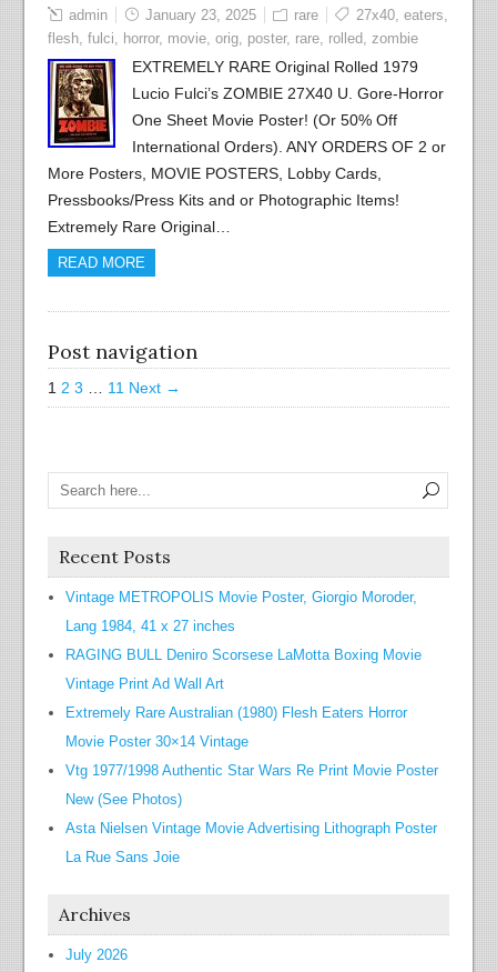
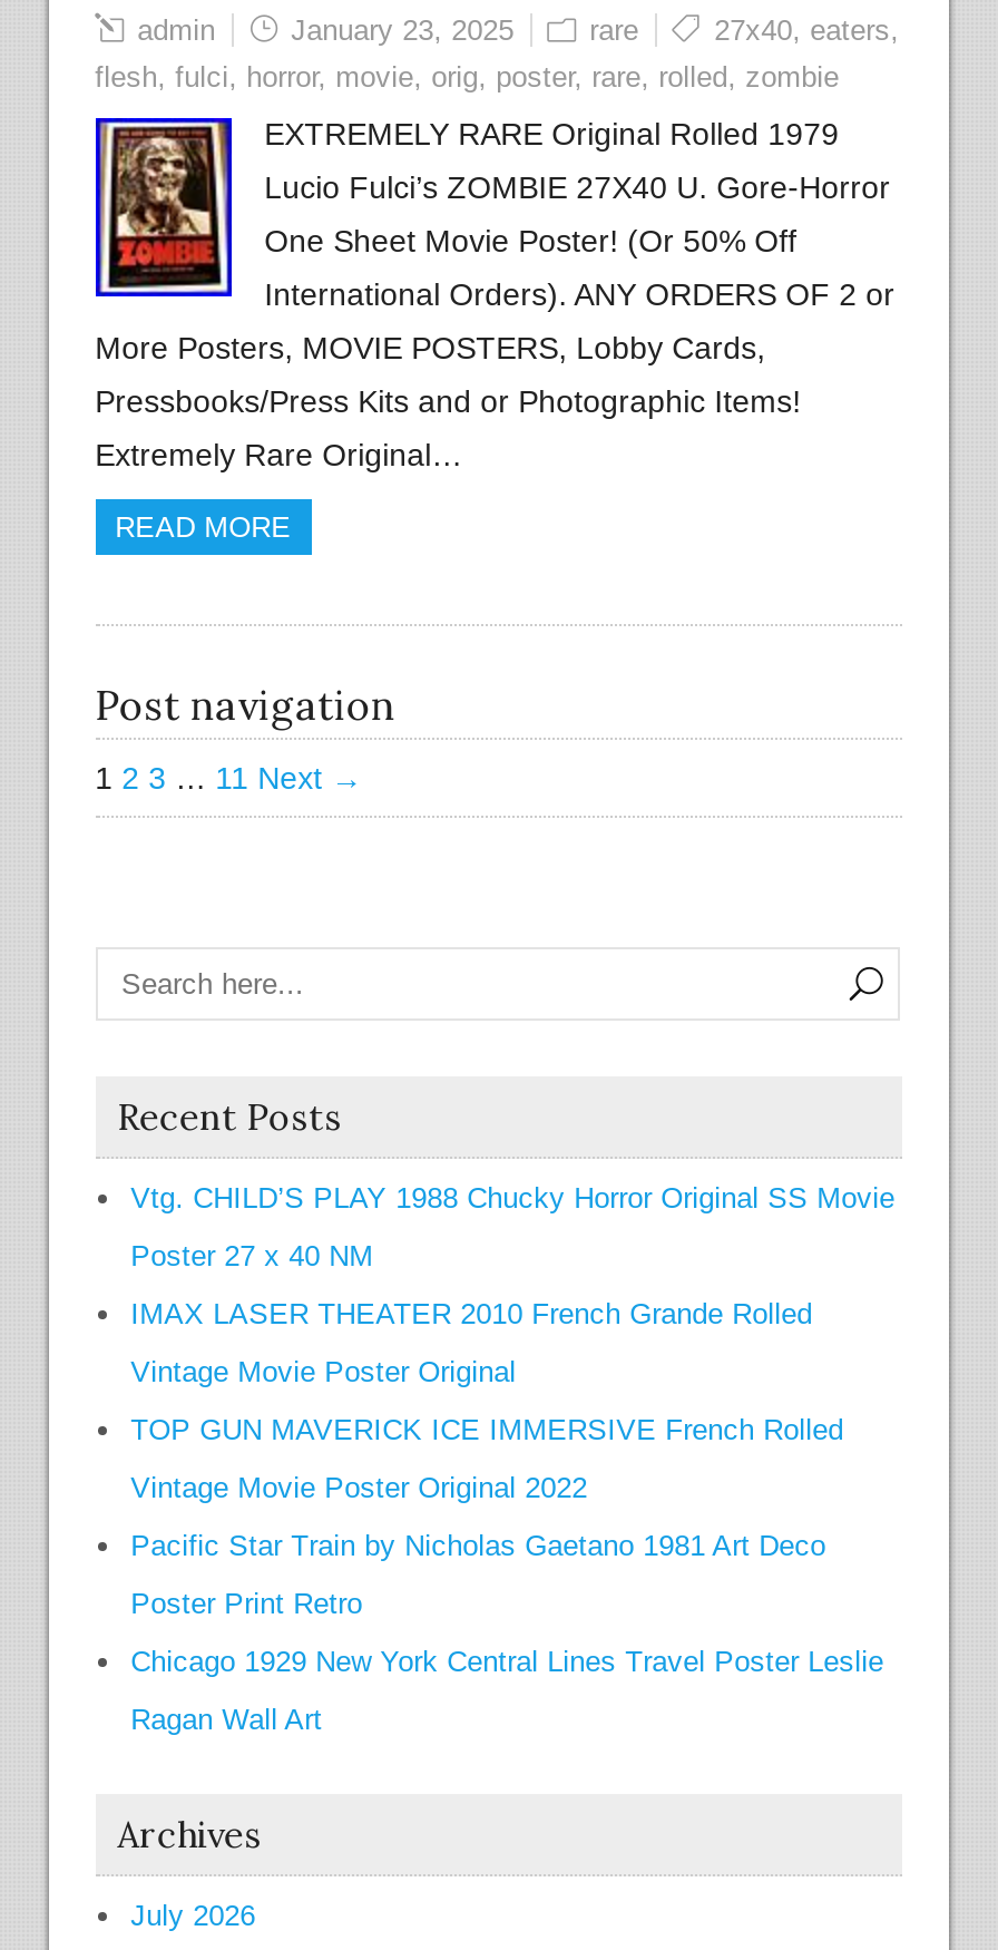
[65,589,417,605] Vintage METROPOLIS Movie Poster, Giorgio Moroder, -> [131,1181,895,1215] Vtg. CHILD’S PLAY 1988 Chucky Horror Original SS Movie
[65,618,235,634] Lang 1984, 41 x 27 inches -> [131,1239,373,1273] Poster 27 x 40 NM
[65,647,421,663] RAGING BULL Deniro Scorsese LaMotta Boxing Movie -> [131,1297,812,1330] IMAX LASER THEATER 2010 French Grande Rolled
[65,675,224,692] Vintage Print Ad Wall Art -> [131,1355,516,1388] Vintage Movie Poster Original
[65,704,407,721] Extremely Rare Australian (1980) Flesh Eaters Horror -> [131,1413,843,1446] TOP GUN MAVERICK ICE IMMERSIVE French Rolled
[65,733,248,750] Movie Poster 30×14 Vintage -> [131,1471,587,1504] Vintage Movie Poster Original 2022
[65,762,438,779] Vtg 1977/1998 Authentic Star Wars Re Print Movie Poster -> [131,1529,826,1562] Pacific Star Train by Nicholas Gaetano 1981 Art Deco
[65,791,181,808] New (See Photos) -> [131,1587,362,1620] Poster Print Retro
[65,820,437,836] Asta Nielsen Vintage Movie Advertising Lithograph Poster -> [131,1645,883,1678] Chicago 1929 New York Central Lines Travel Poster Leslie
[65,849,179,865] La Rue Sans Joie -> [131,1703,322,1736] Ragan Wall Art

